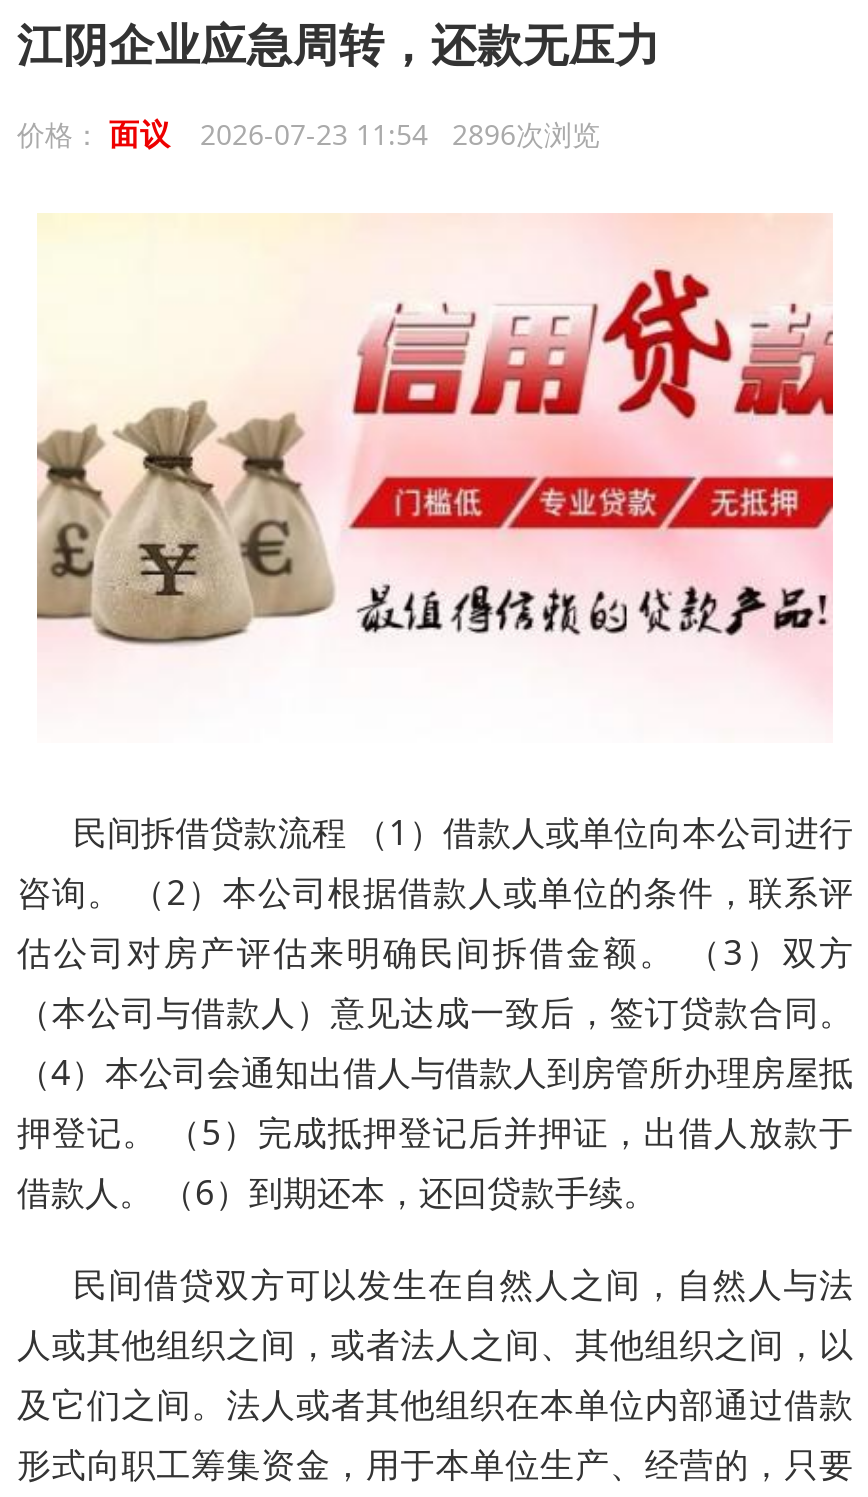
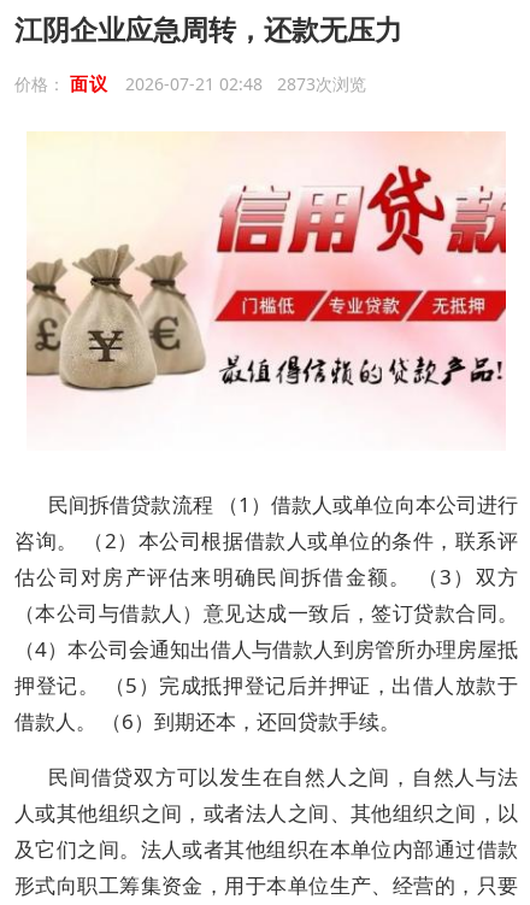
[17,113,600,153] 价格：面议 2026-07-23 11:54 2896次浏览 -> [14,71,366,95] 价格：面议 2026-07-21 02:48 2873次浏览

